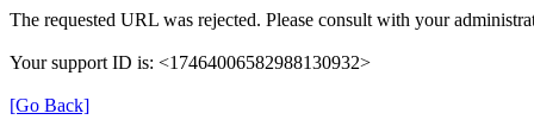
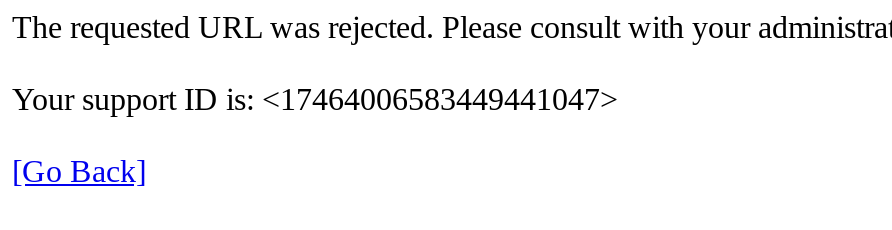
[10,52,371,73] Your support ID is: <17464006582988130932> -> [12,82,618,116] Your support ID is: <17464006583449441047>

